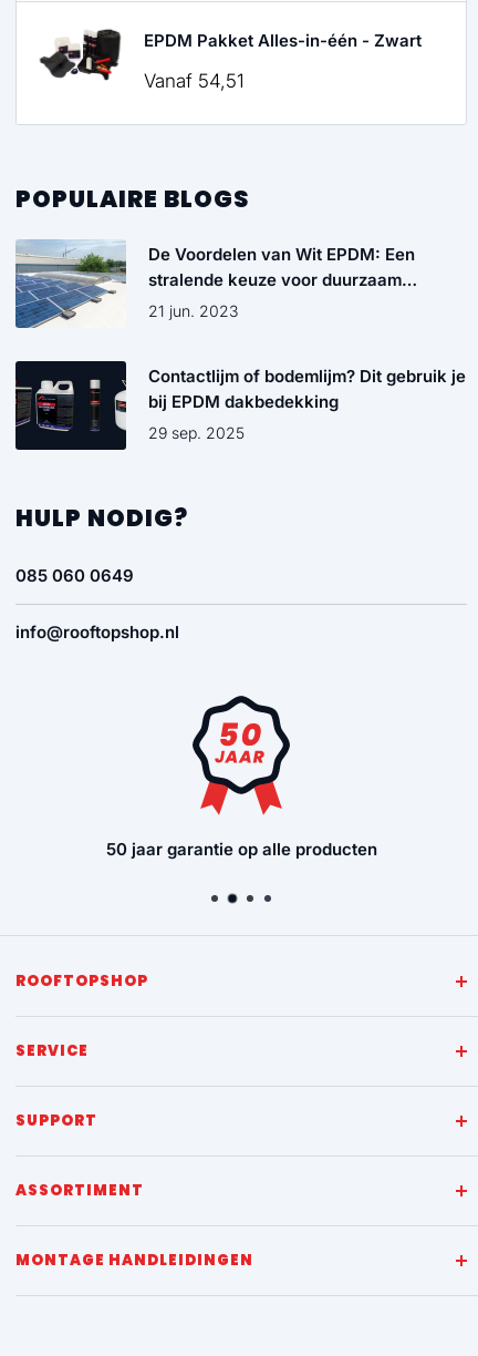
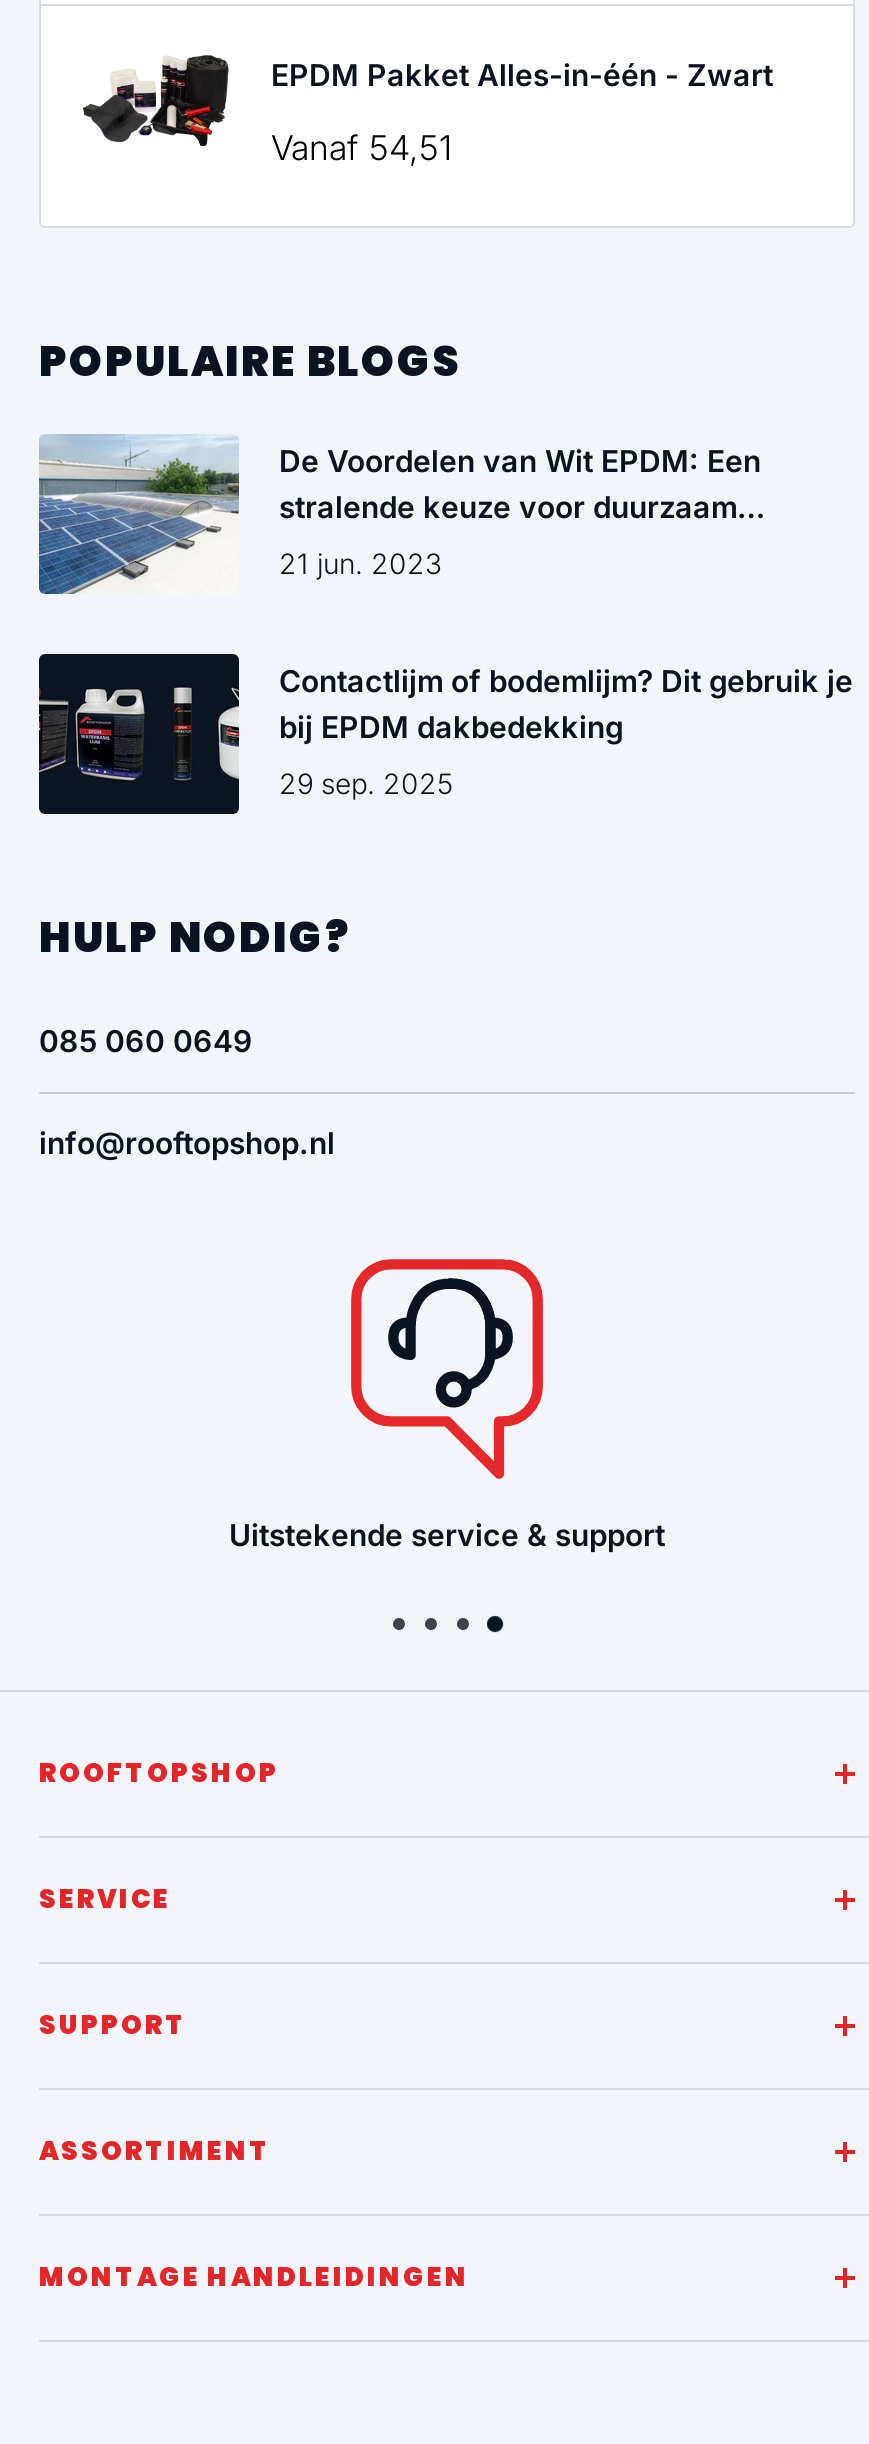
[106,695,377,859] [image] | 50 jaar garantie op alle producten -> [229,1256,665,1553] [image] | Uitstekende service & support

